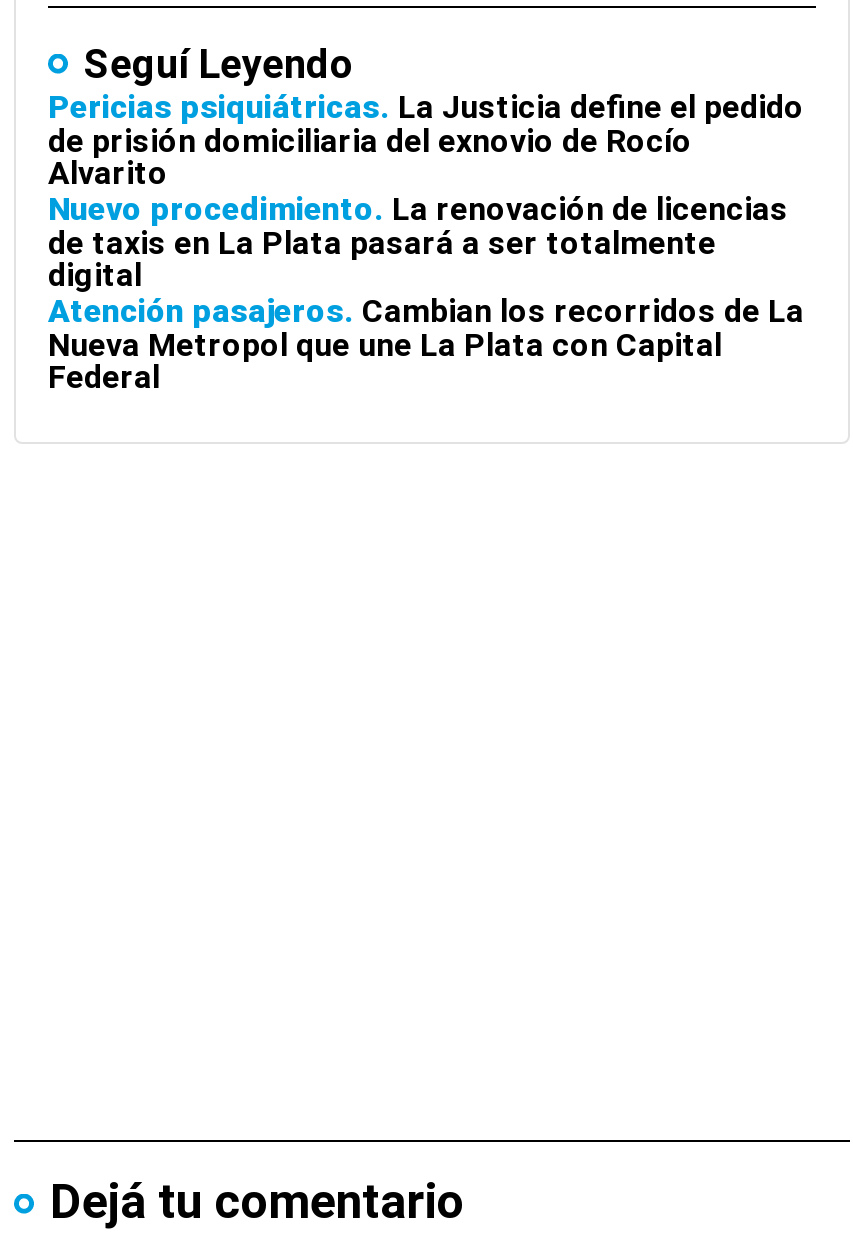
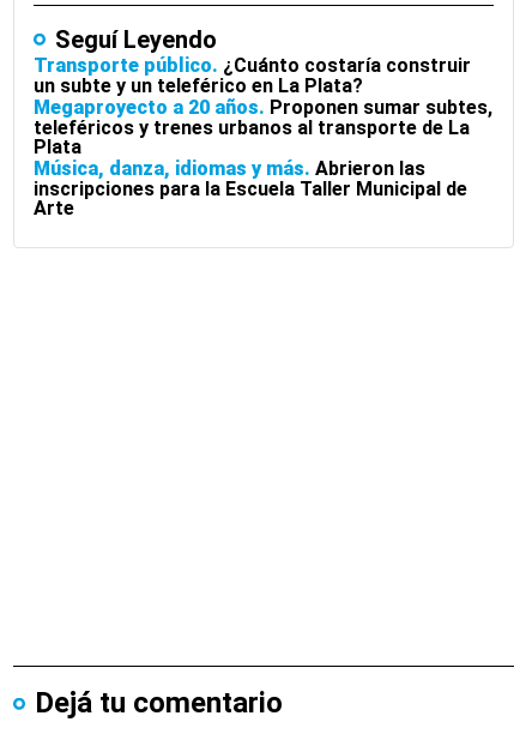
[48,88,804,396] Pericias psiquiátricas La Justicia define el pedido | de prisión domiciliaria del exnovio de Rocío | Alvarito | Nuevo procedimiento La renovación de licencias | de taxis en La Plata pasará a ser totalmente | digital | Atención pasajeros Cambian los recorridos de La | Nueva Metropol que une La Plata con Capital | Federal -> [34,54,492,219] Transporte público ¿Cuánto costaría construir | un subte y un teleférico en La Plata? | Megaproyecto a 20 años Proponen sumar subtes, | teleféricos y trenes urbanos al transporte de La | Plata | Música, danza, idiomas y más Abrieron las | inscripciones para la Escuela Taller Municipal de | Arte

